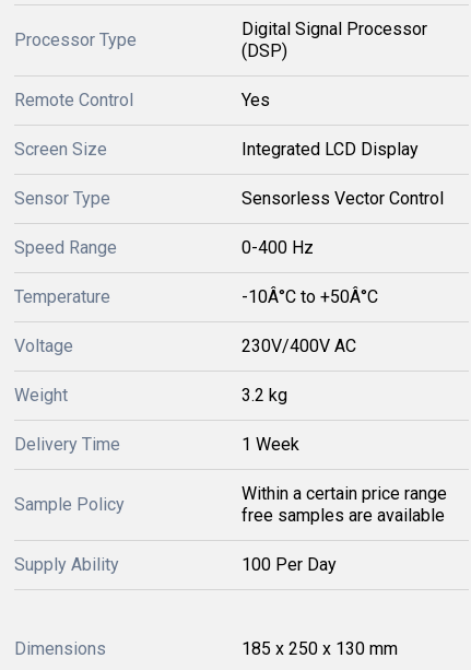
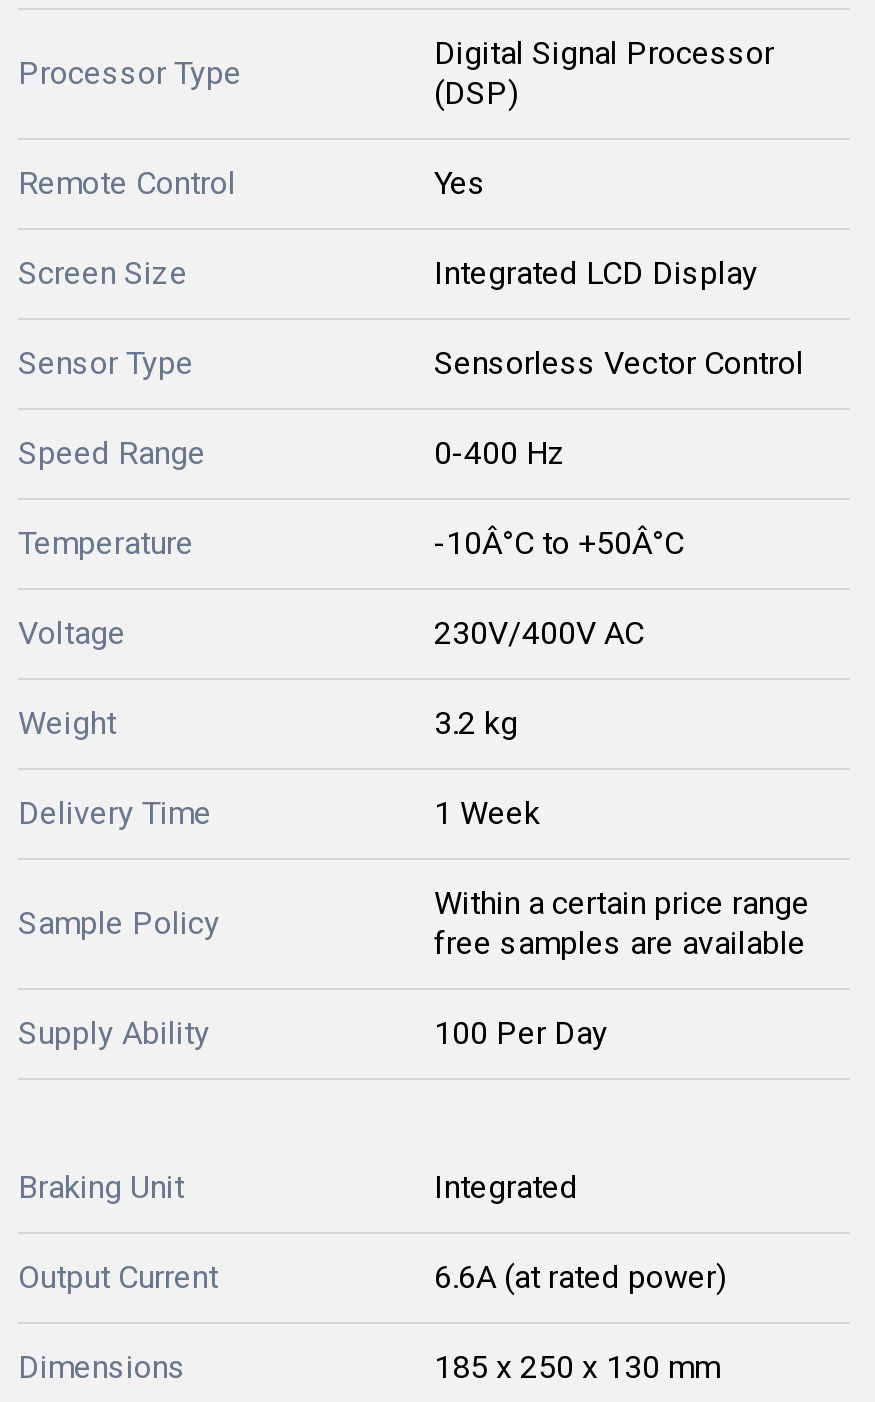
none -> [18,1168,726,1296] Braking Unit | Integrated | Output Current | 6.6A (at rated power)

